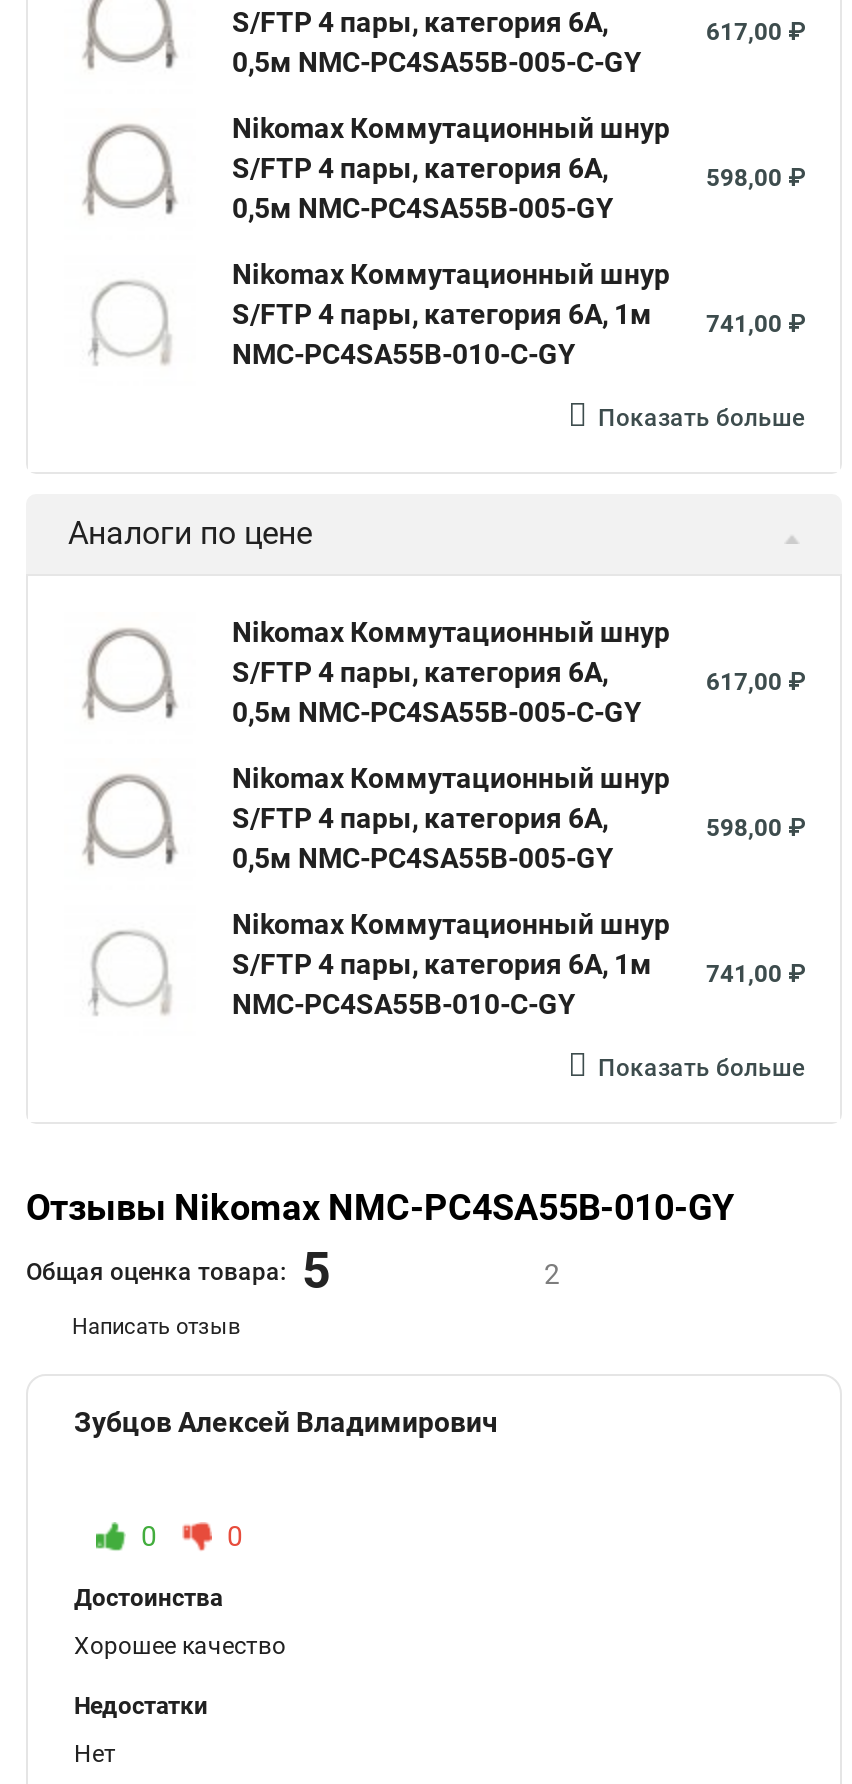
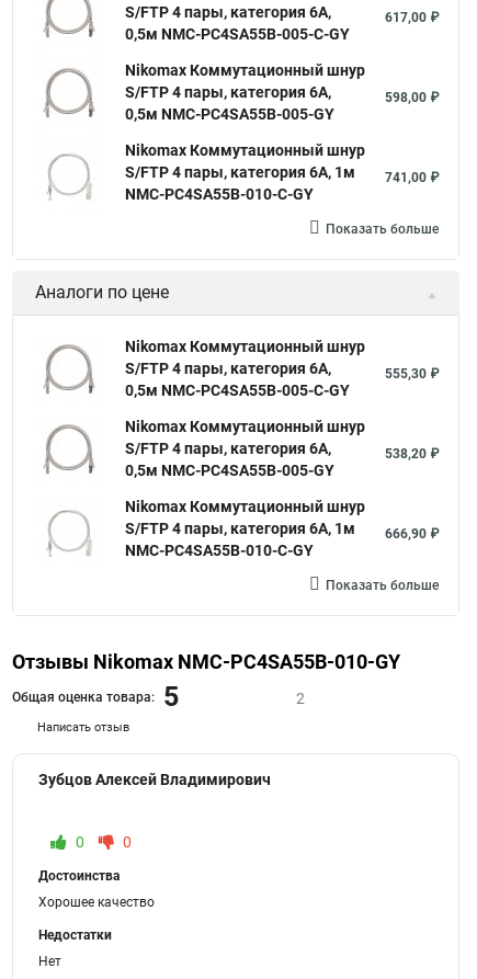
[706,668,804,696] 617,00 ₽ -> [385,366,439,382] 555,30 ₽
[706,814,804,842] 598,00 ₽ -> [385,446,439,462] 538,20 ₽
[232,948,804,988] S/FTP 4 пары, категория 6A, 1м 741,00 ₽ -> [125,520,439,542] S/FTP 4 пары, категория 6A, 1м 666,90 ₽

